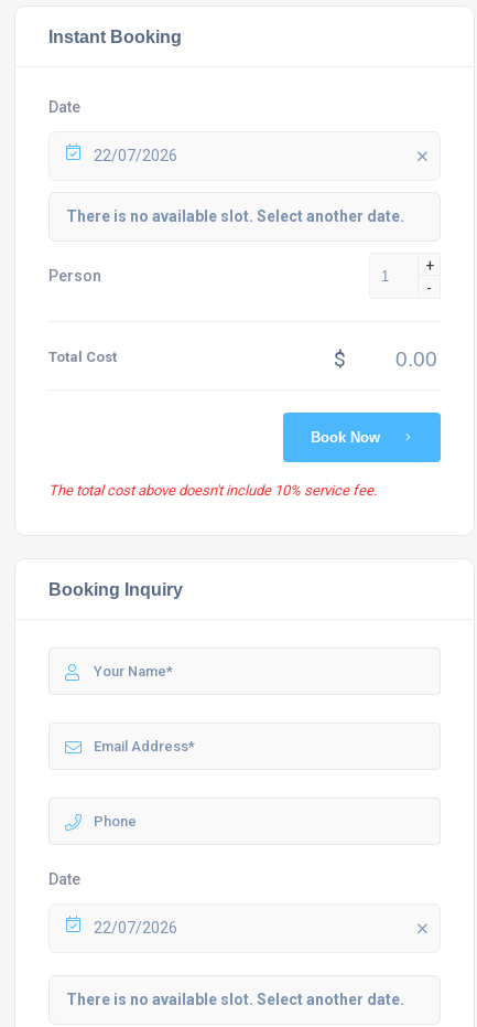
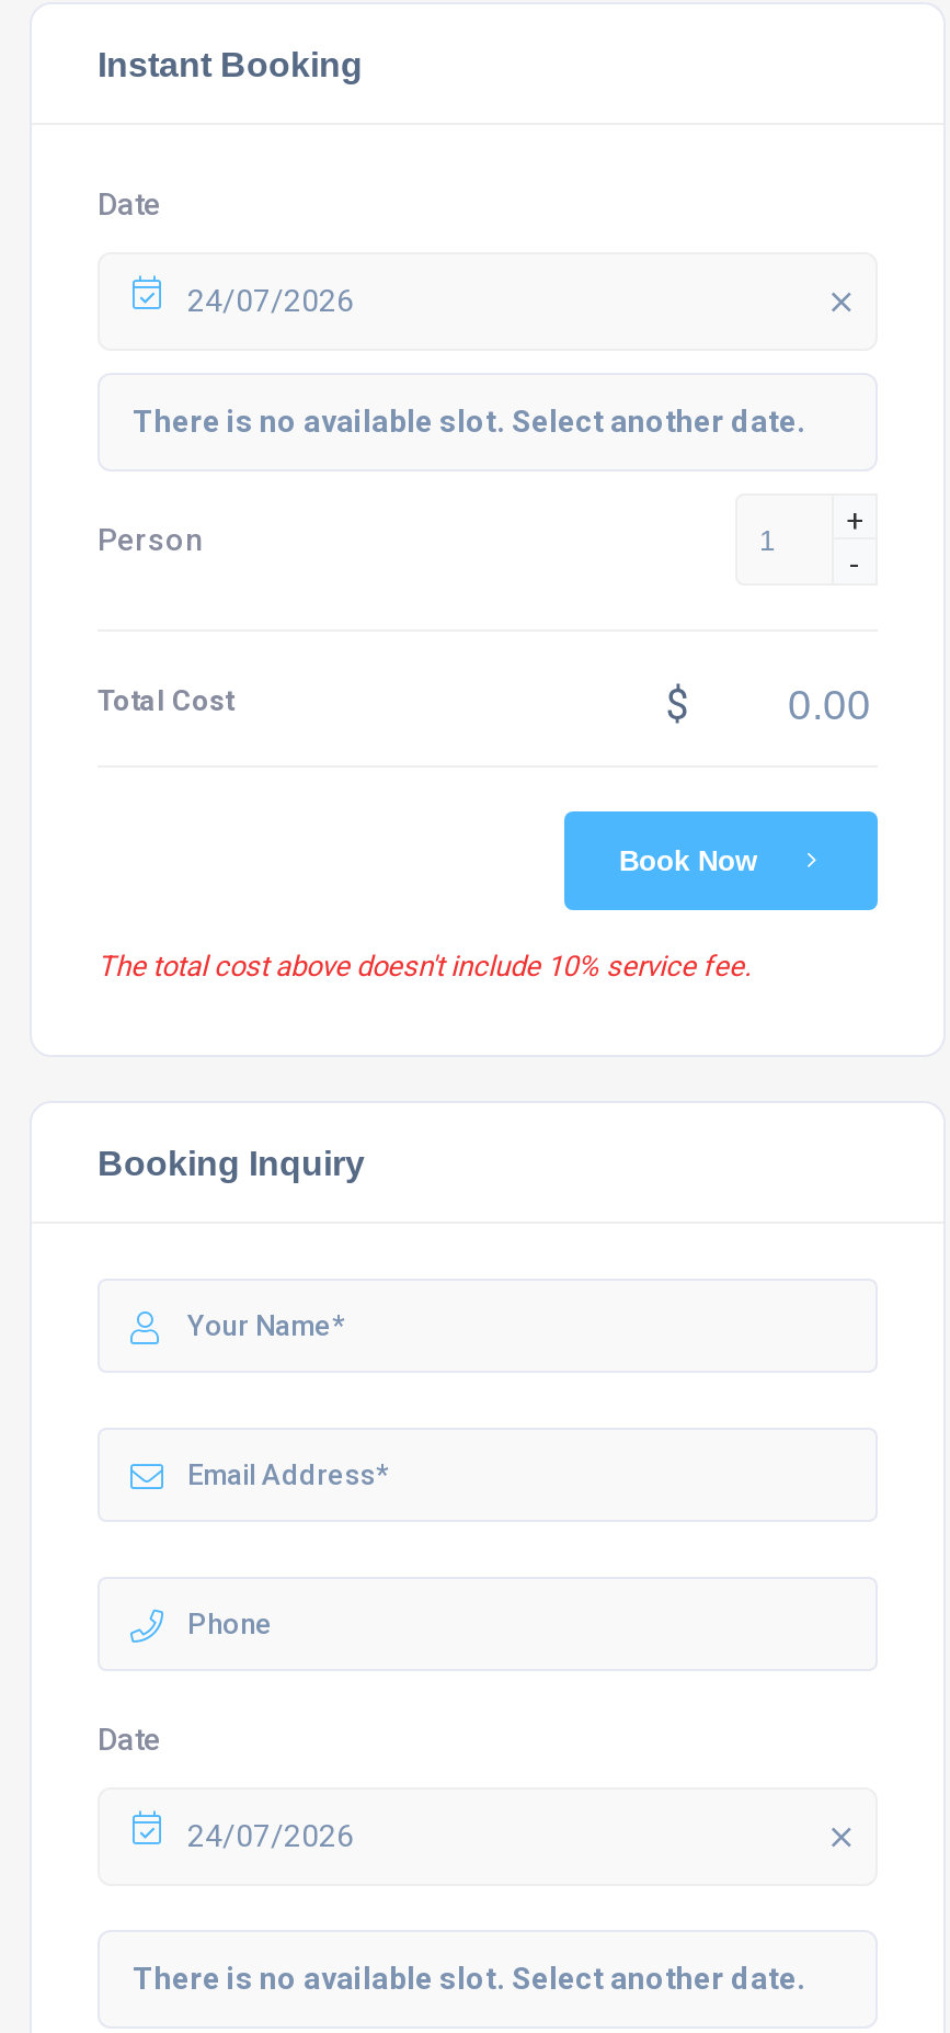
[94,147,177,164] 22/07/2026 -> [187,283,354,318] 24/07/2026
[94,919,177,937] 22/07/2026 -> [187,1818,354,1853] 24/07/2026

